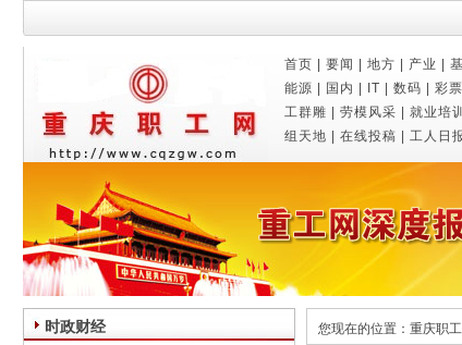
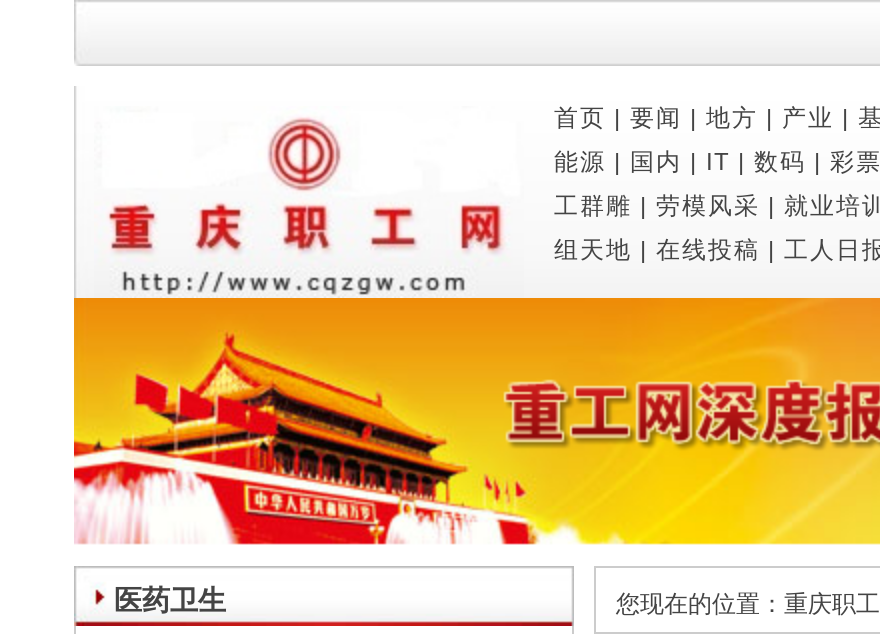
[45,318,106,335] 时政财经 -> [114,584,226,616] 医药卫生

